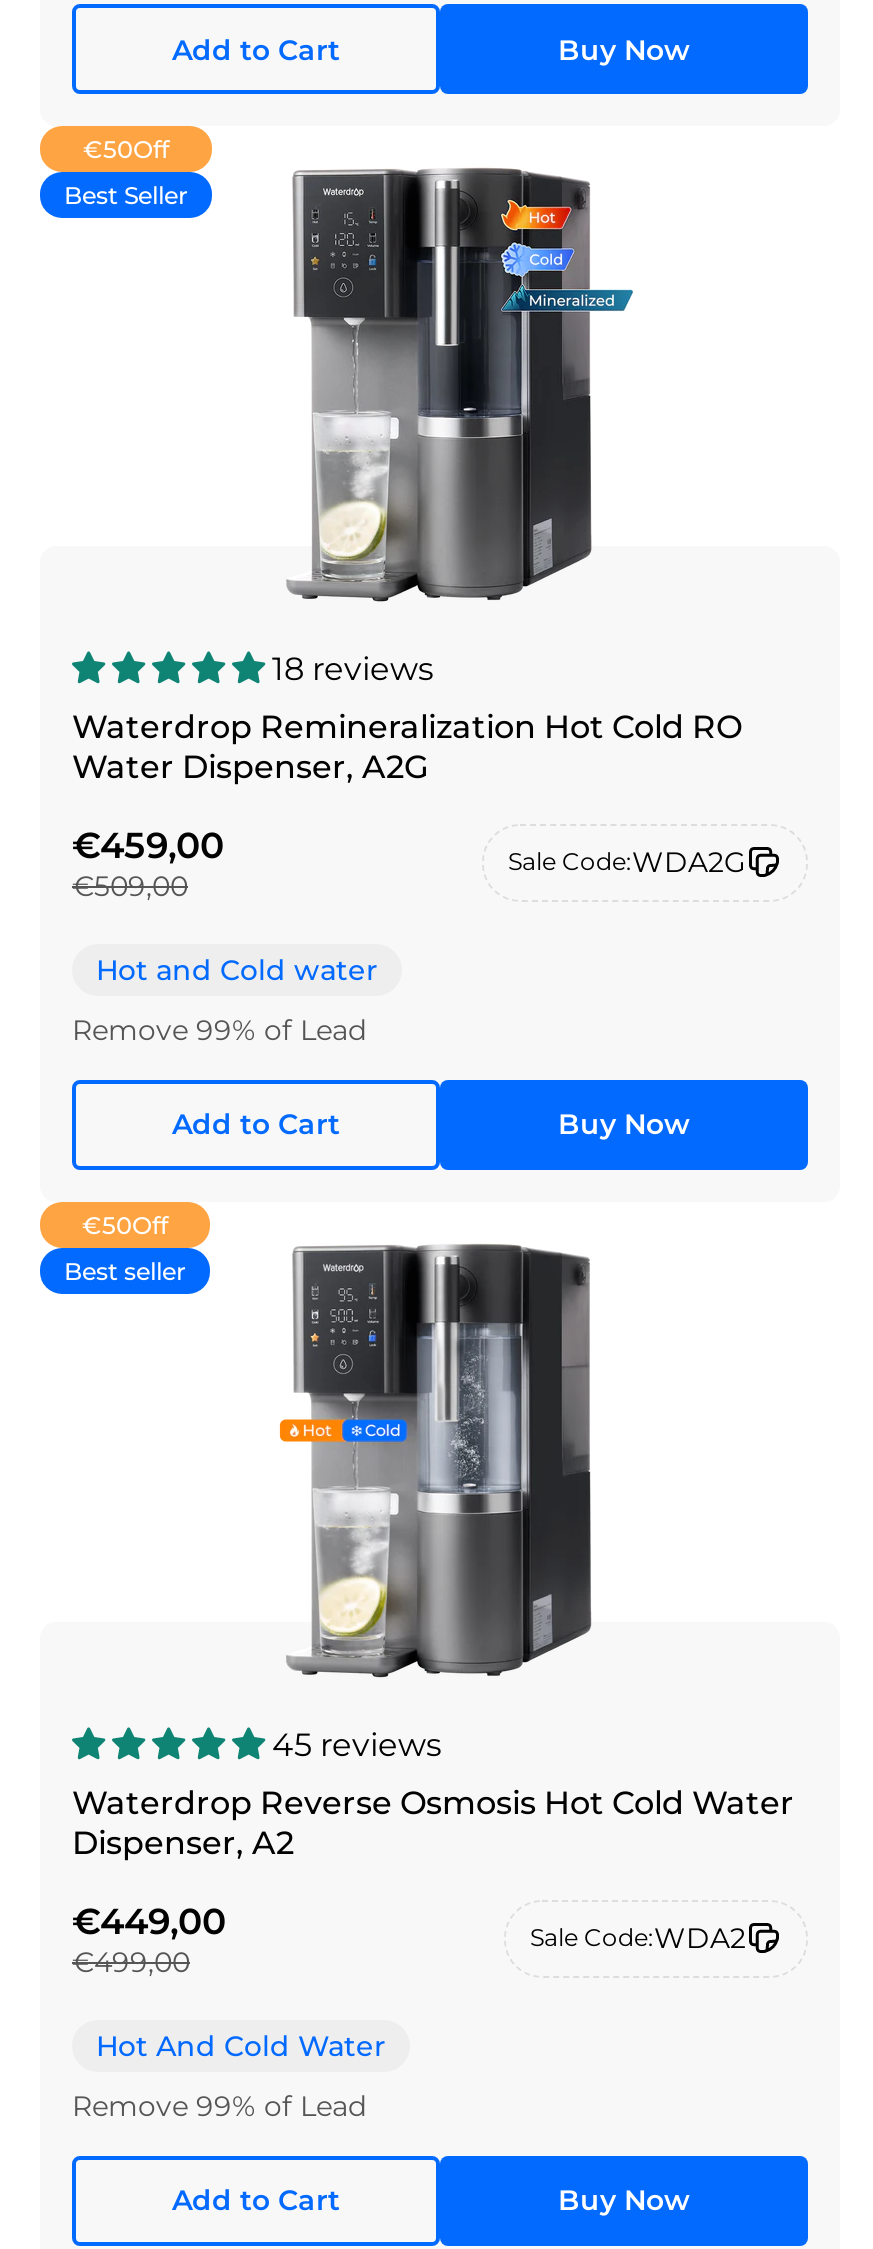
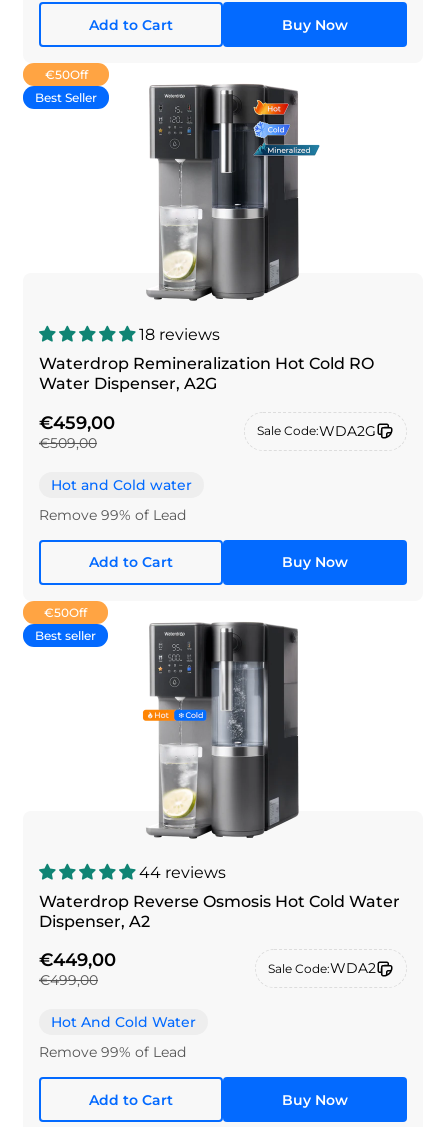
[272,1726,442,1764] 45 reviews -> [139,863,226,882] 44 reviews

